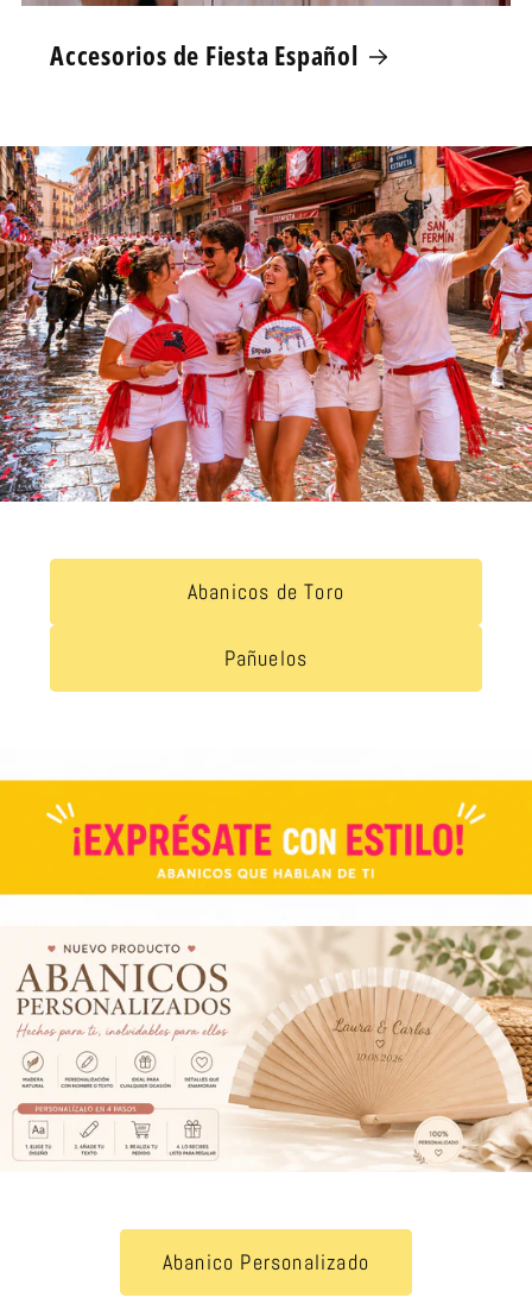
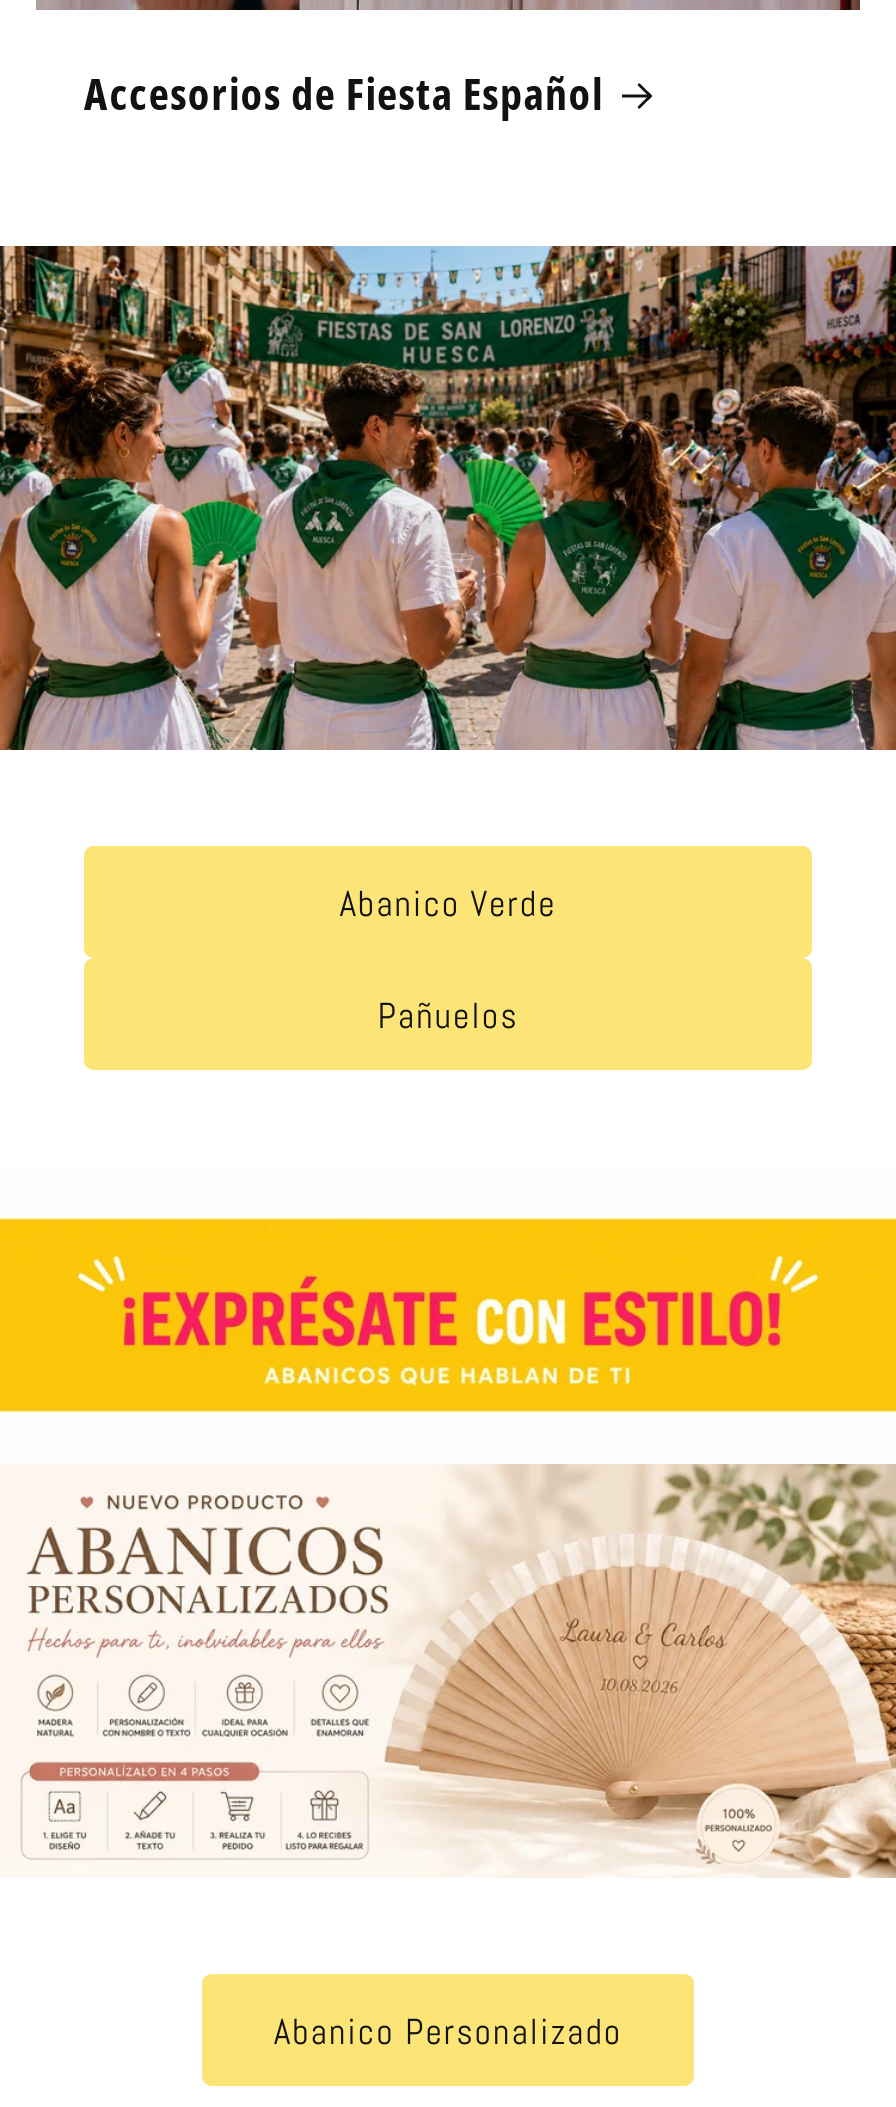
[4,145,528,503] [image] -> [6,244,890,752] [image]
[188,578,344,605] Abanicos de Toro -> [339,879,557,925] Abanico Verde

